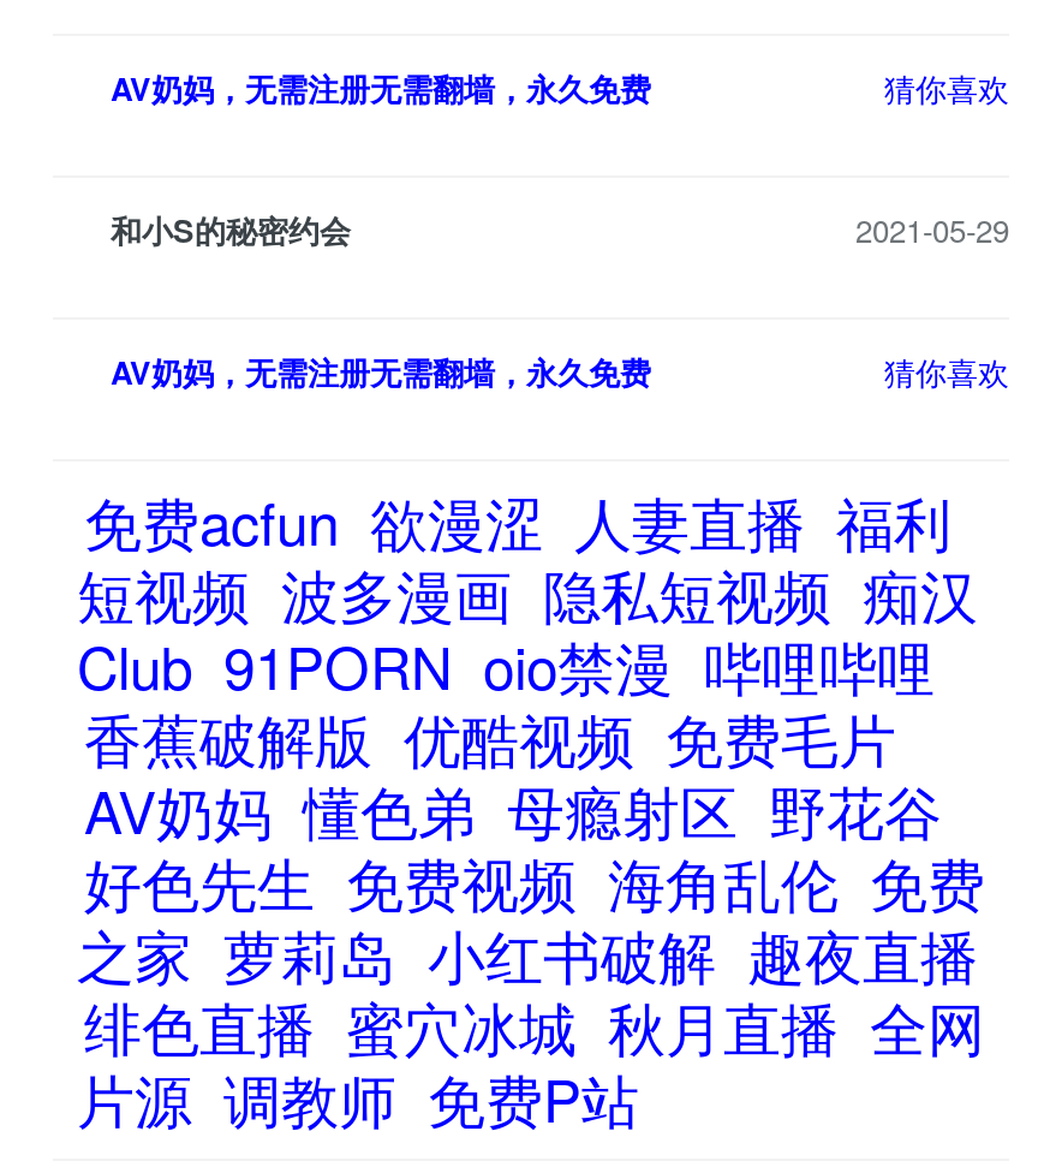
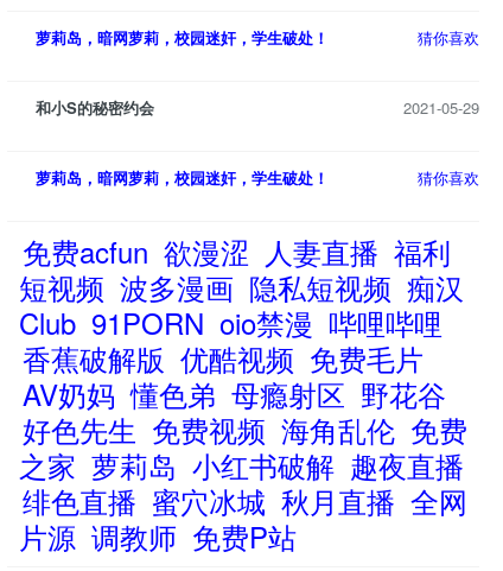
[111,65,651,111] AV奶妈，无需注册无需翻墙，永久免费 -> [36,26,329,49] 萝莉岛，暗网萝莉，校园迷奸，学生破处！
[111,349,651,394] AV奶妈，无需注册无需翻墙，永久免费 -> [36,166,329,189] 萝莉岛，暗网萝莉，校园迷奸，学生破处！

